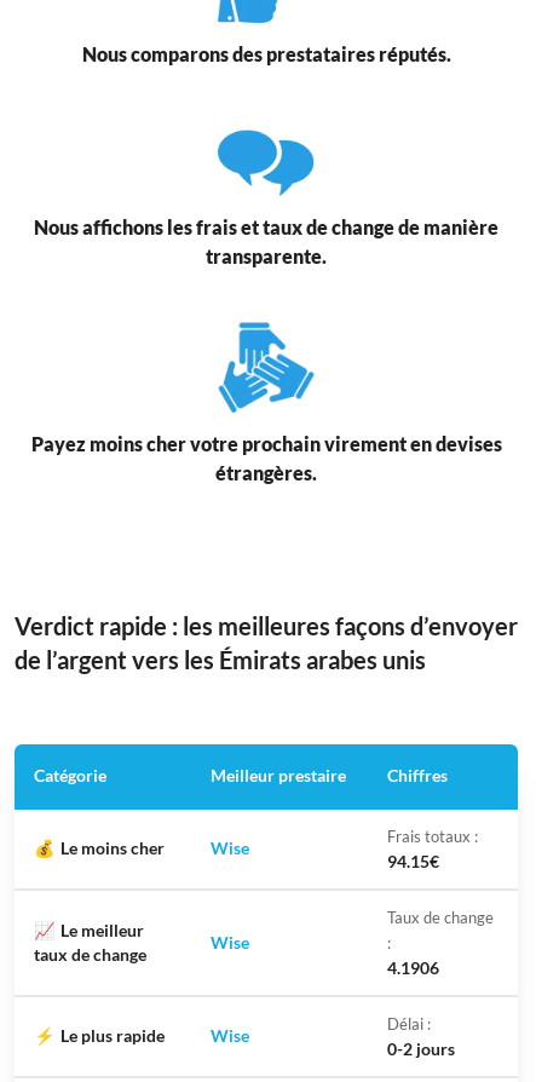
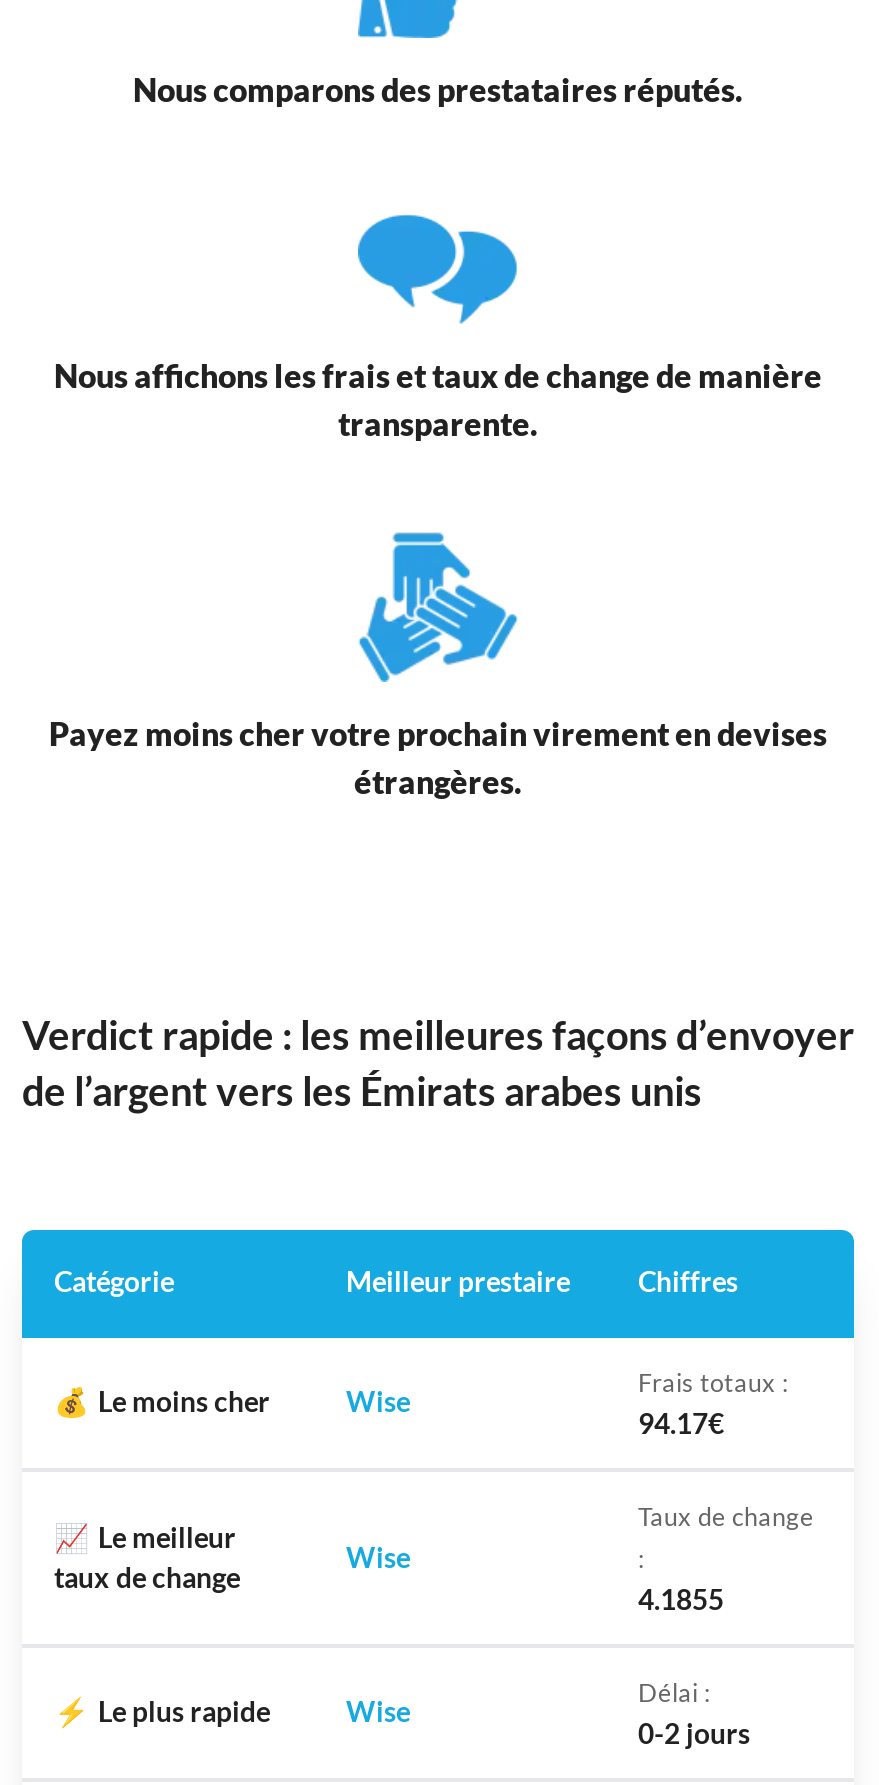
[387,851,439,872] 94.15€ -> [638,1406,724,1440] 94.17€
[387,957,439,978] 4.1906 -> [638,1582,724,1616] 4.1855

